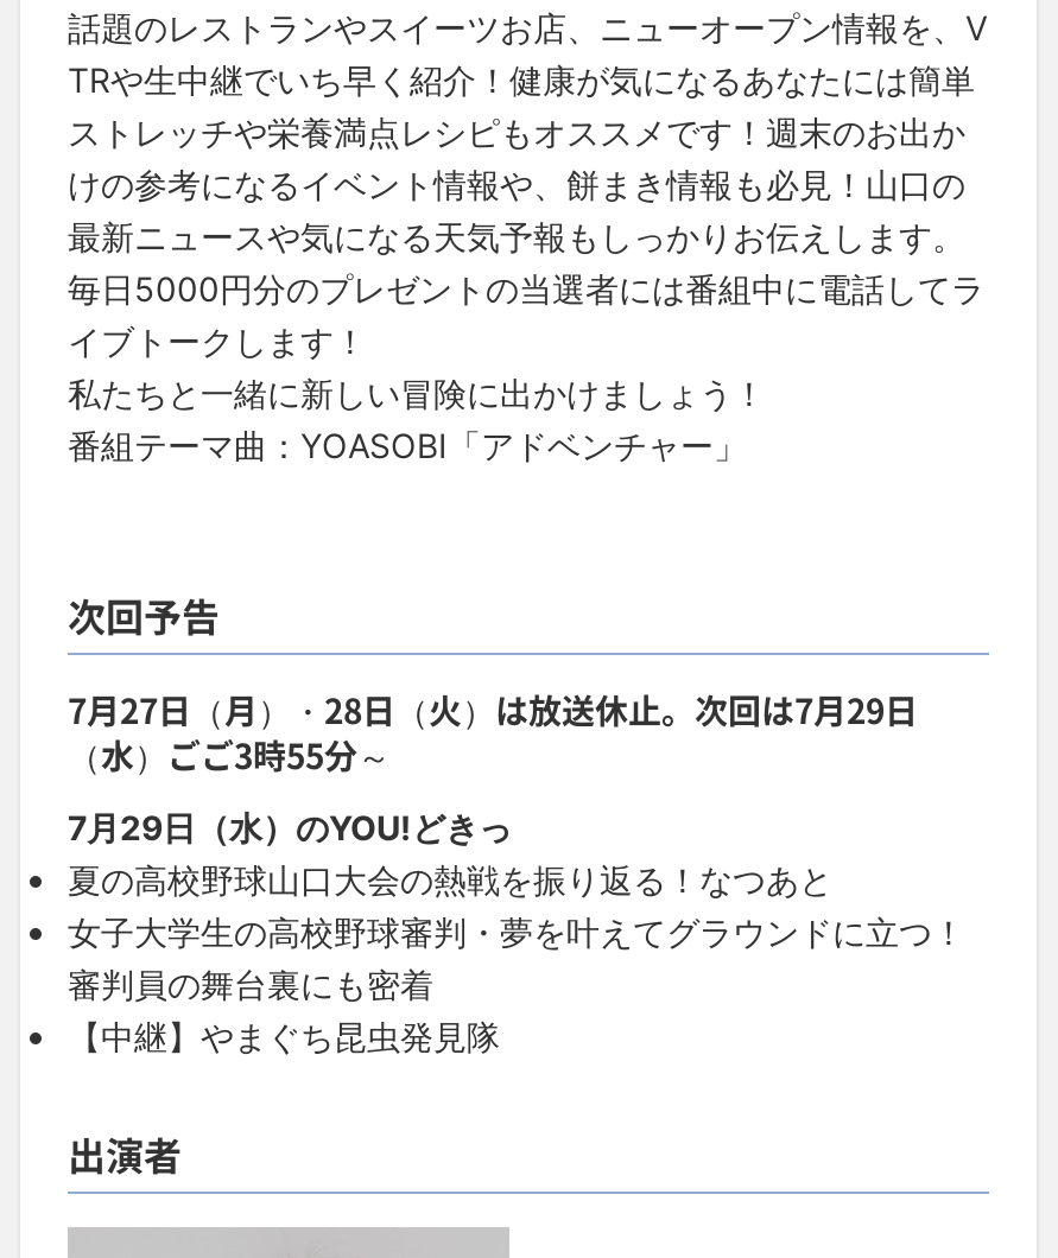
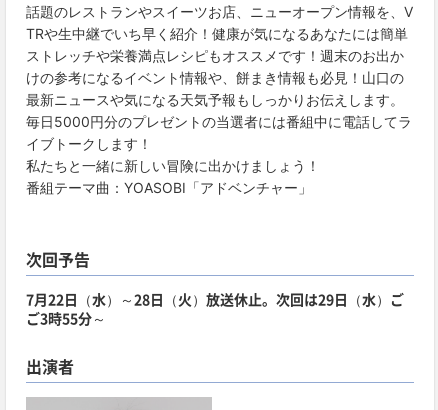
[68,686,965,1057] 7月27日（月）・28日（火）は放送休止。次回は7月29日 | （水）ごご3時55分～ | 7月29日（水）のYOU!どきっ | 夏の高校野球山口大会の熱戦を振り返る！なつあと | 女子大学生の高校野球審判・夢を叶えてグラウンドに立つ！ | 審判員の舞台裏にも密着 | 【中継】やまぐち昆虫発見隊 -> [26,289,404,328] 7月22日（水）～28日（火）放送休止。次回は29日（水）ご | ご3時55分～

